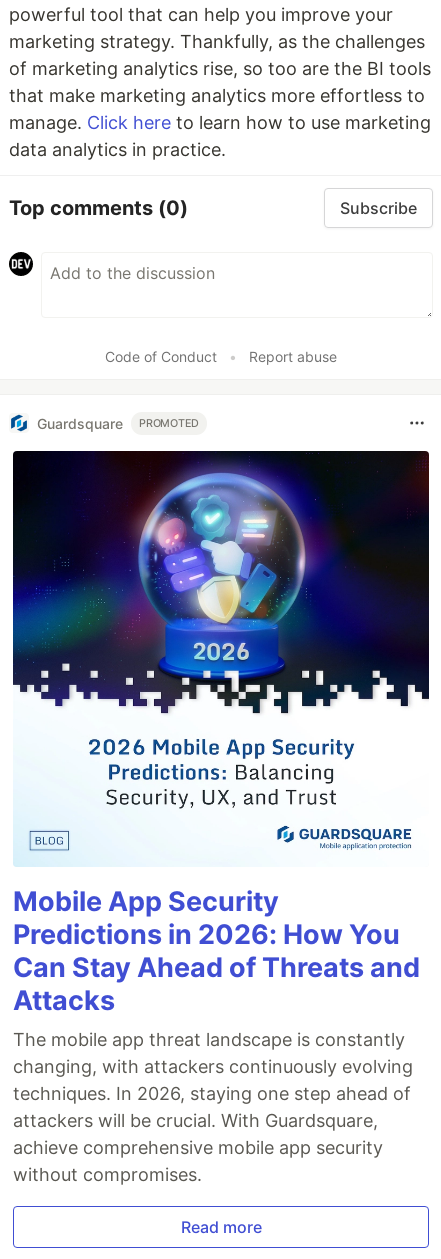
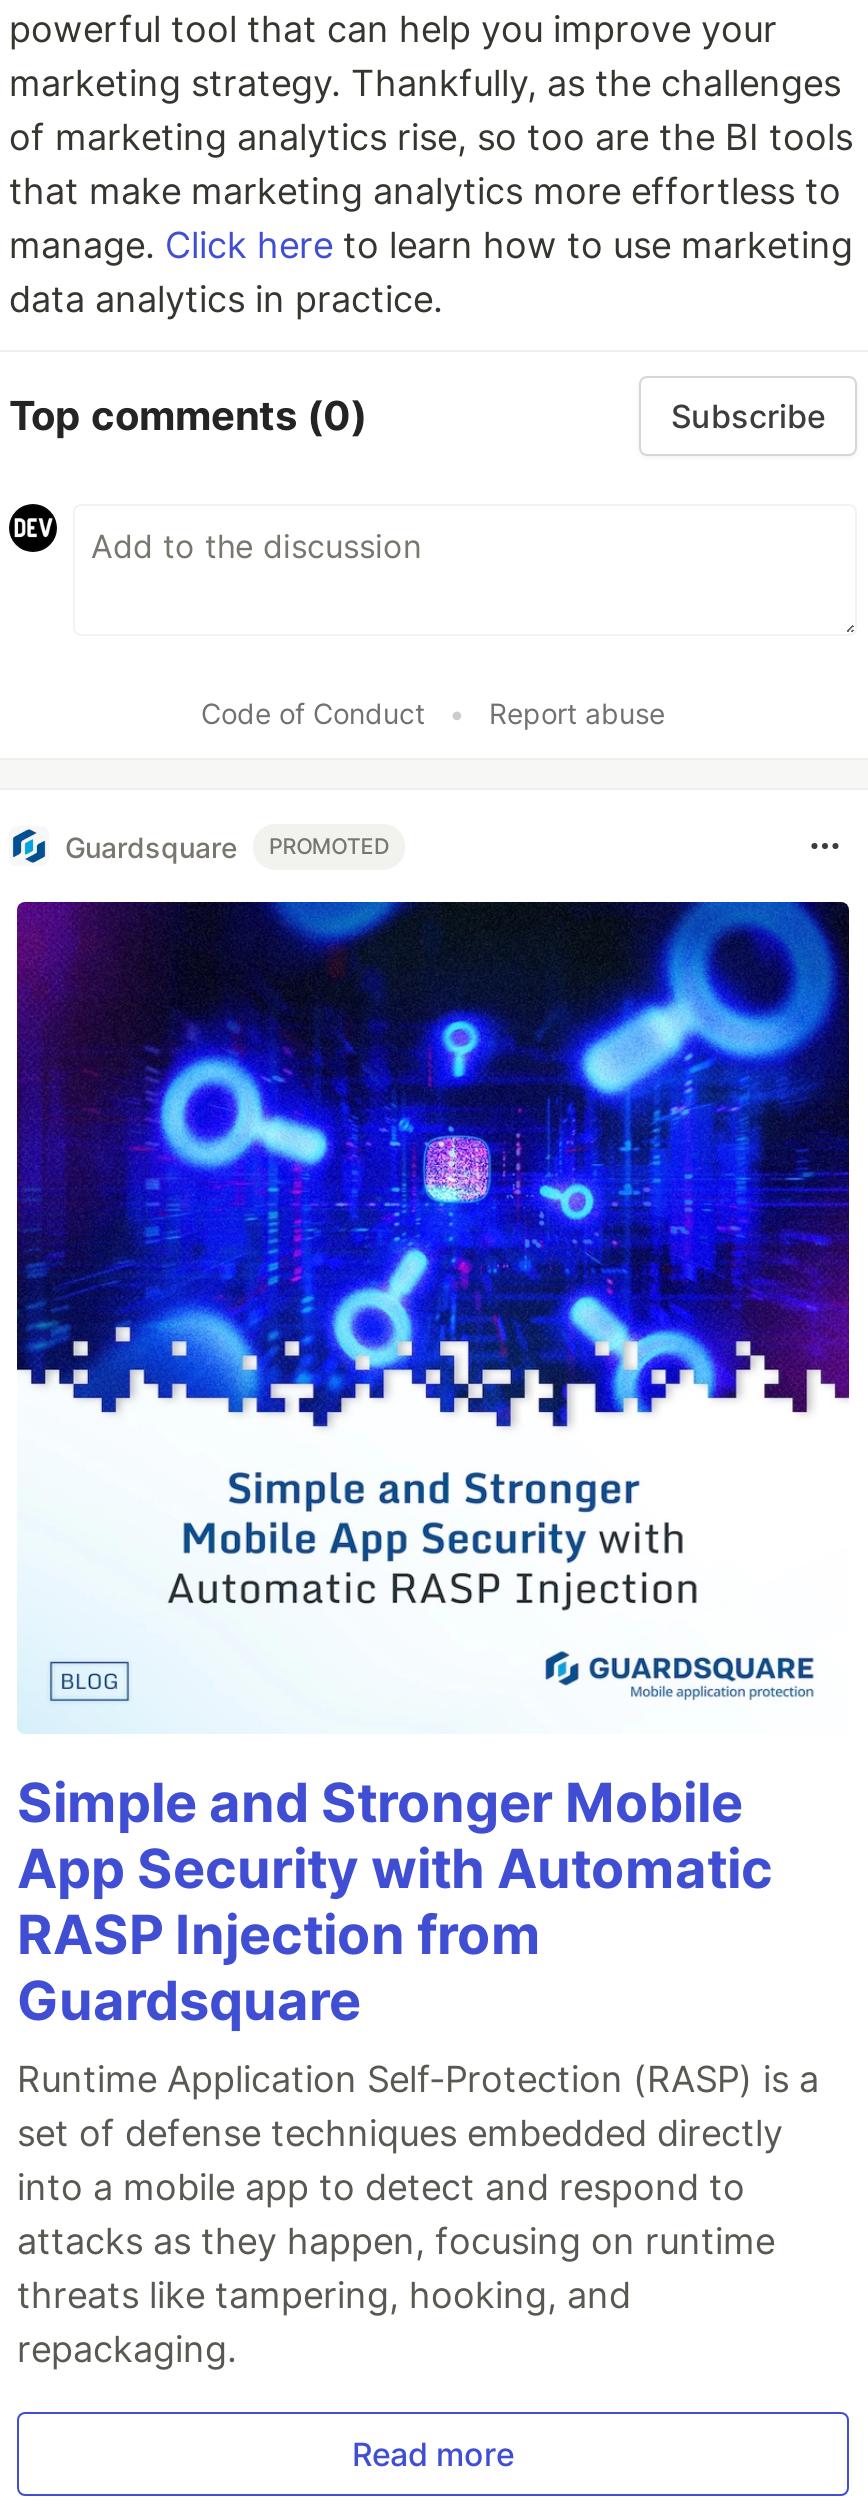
[12,450,430,714] [image] -> [15,900,851,1428] [image]
[88,736,355,809] [image] -> [167,1470,699,1616] [image]
[13,885,420,1185] Mobile App Security | Predictions in 2026: How You | Can Stay Ahead of Threats and | Attacks | The mobile app threat landscape is constantly | changing, with attackers continuously evolving | techniques. In 2026, staying one step ahead of | attackers will be crucial. With Guardsquare, | achieve comprehensive mobile app security | without compromises. -> [17,1770,819,2370] Simple and Stronger Mobile | App Security with Automatic | RASP Injection from | Guardsquare | Runtime Application Self-Protection (RASP) is a | set of defense techniques embedded directly | into a mobile app to detect and respond to | attacks as they happen, focusing on runtime | threats like tampering, hooking, and | repackaging.

